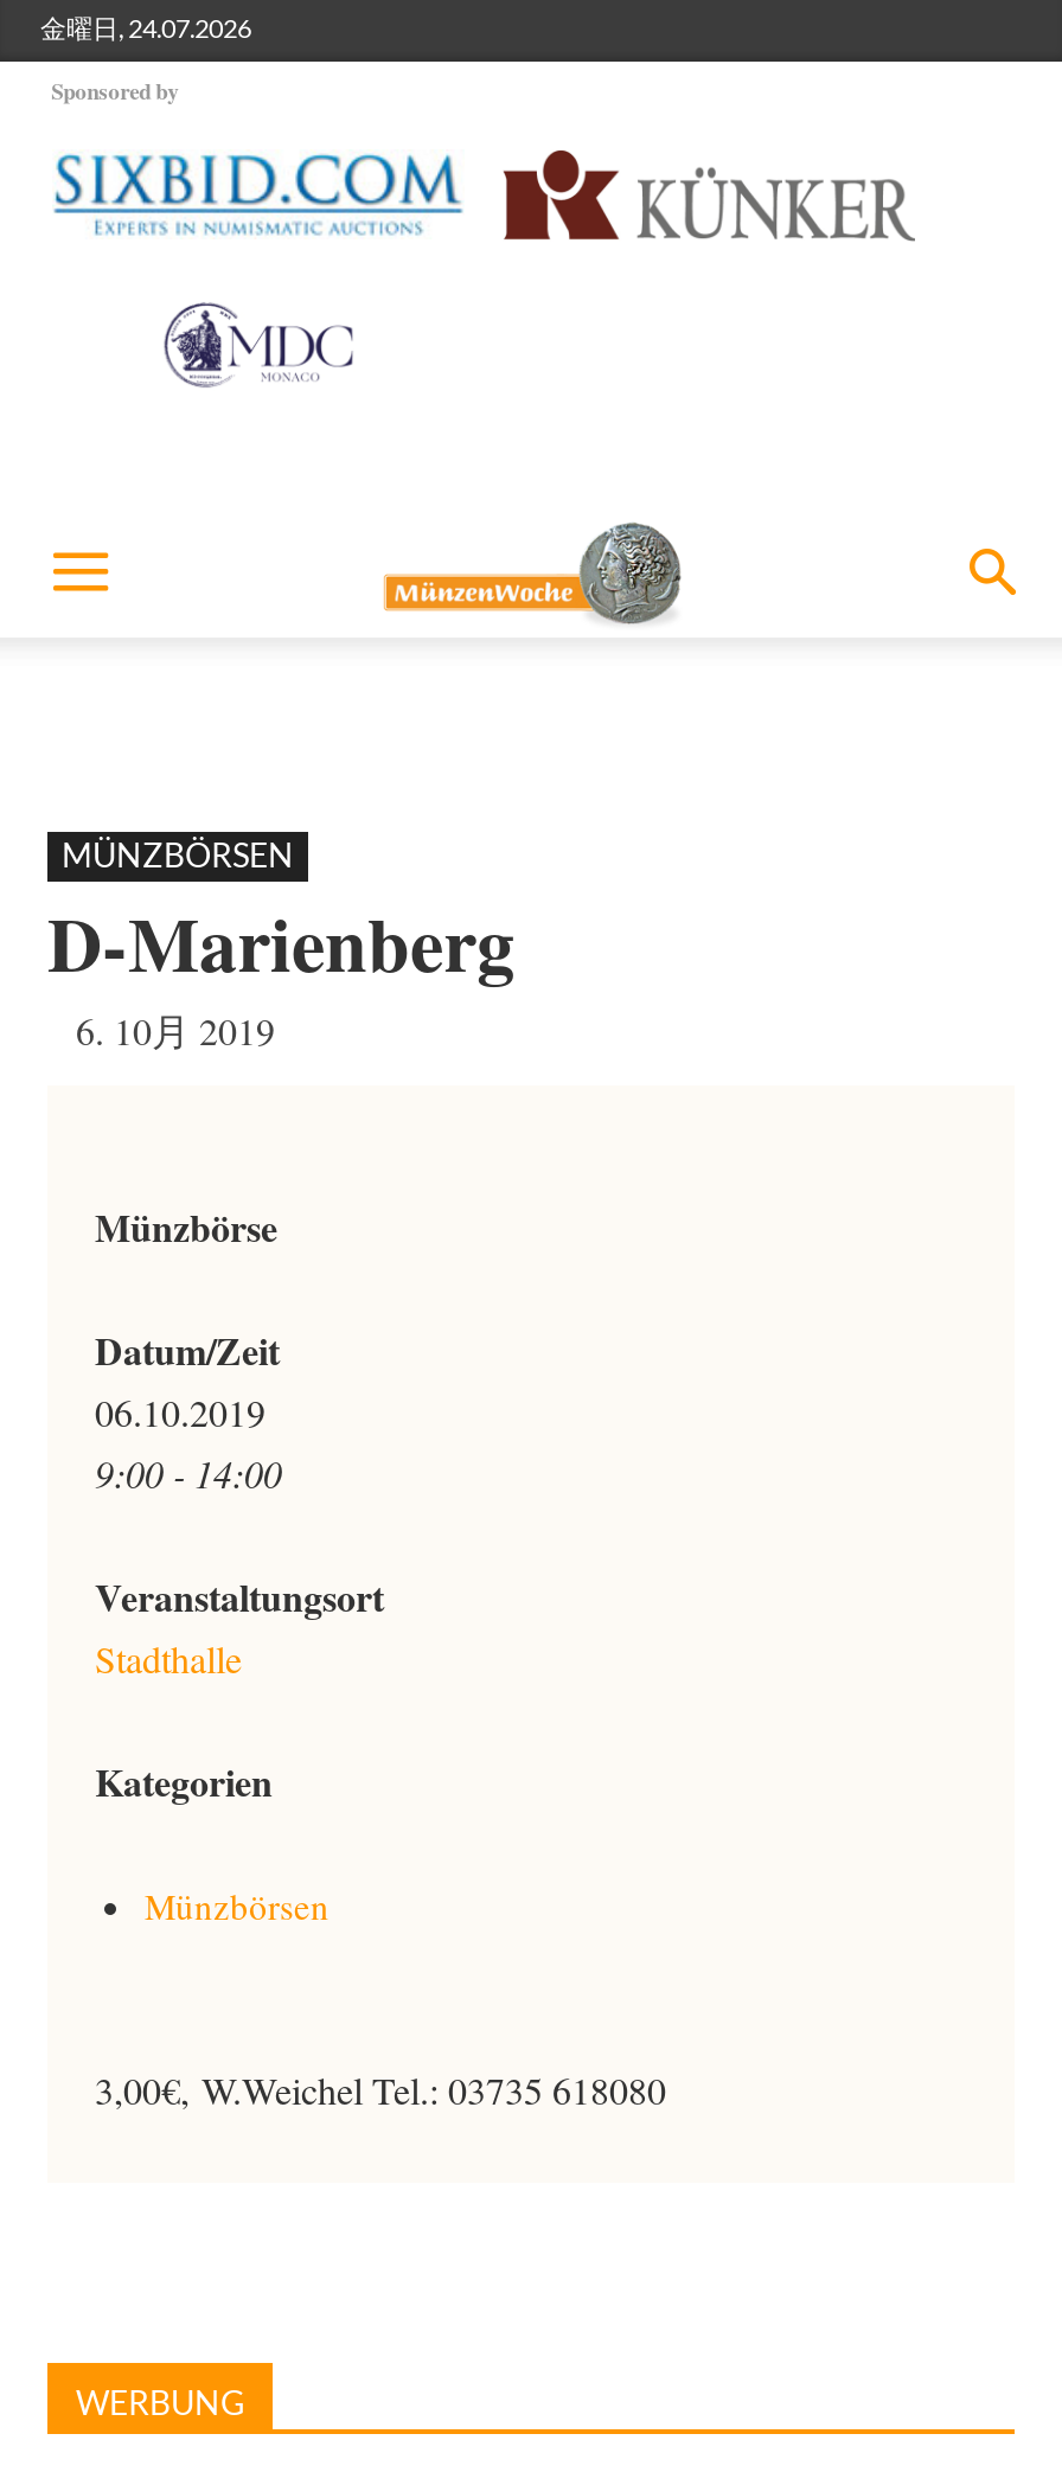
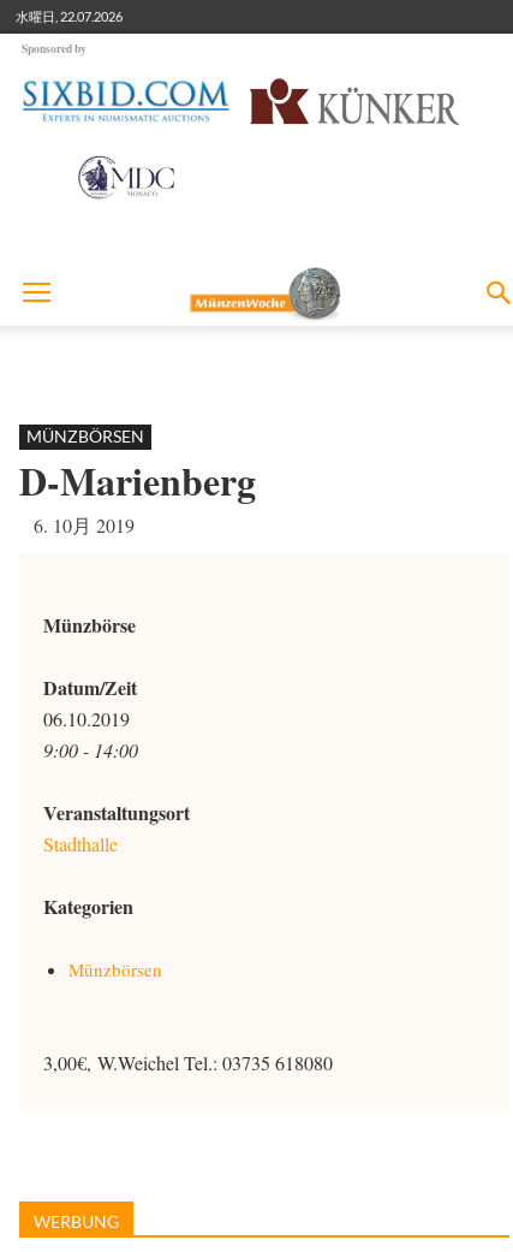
[40,12,251,43] 金曜日, 24.07.2026 -> [16,8,123,24] 水曜日, 22.07.2026

